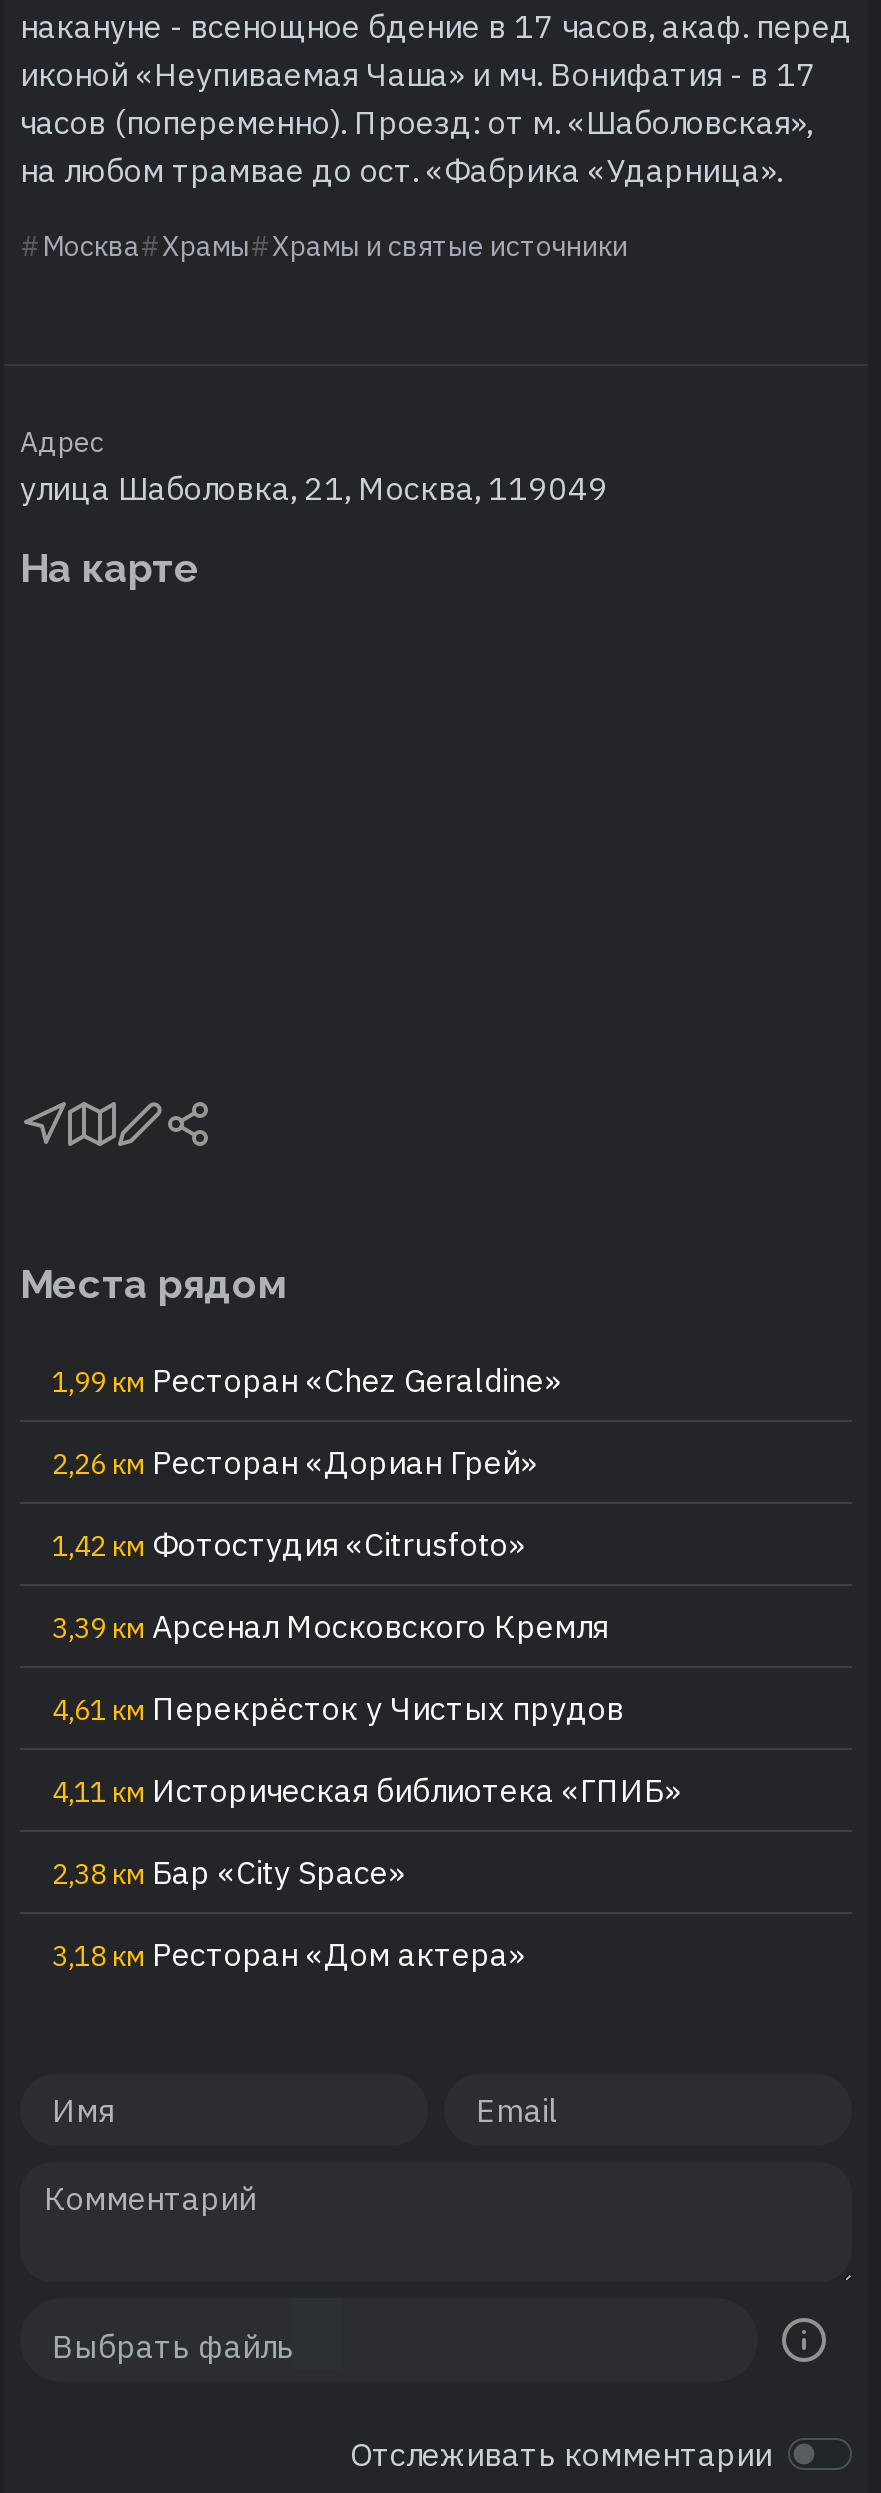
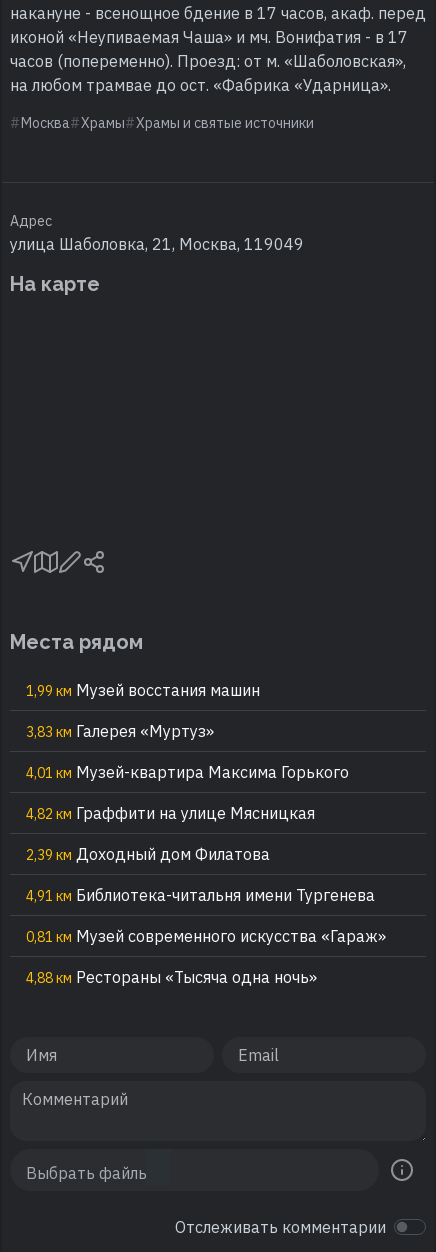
[52,1359,560,1399] 1,99 км Ресторан «Chez Geraldine» -> [26,679,260,699] 1,99 км Музей восстания машин
[52,1441,536,1481] 2,26 км Ресторан «Дориан Грей» -> [26,720,214,740] 3,83 км Галерея «Муртуз»
[52,1523,524,1563] 1,42 км Фотостудия «Сitrusfoto» -> [26,761,349,781] 4,01 км Музей-квартира Максима Горького
[52,1605,608,1645] 3,39 км Арсенал Московского Кремля -> [26,802,315,822] 4,82 км Граффити на улице Мясницкая
[52,1687,624,1727] 4,61 км Перекрёсток у Чистых прудов -> [26,843,270,863] 2,39 км Доходный дом Филатова
[52,1769,680,1809] 4,11 км Историческая библиотека «ГПИБ» -> [26,884,375,904] 4,91 км Библиотека-читальня имени Тургенева
[52,1851,404,1891] 2,38 км Бар «City Space» -> [26,925,386,945] 0,81 км Музей современного искусства «Гараж»
[52,1933,524,1973] 3,18 км Ресторан «Дом актера» -> [26,966,317,986] 4,88 км Рестораны «Тысяча одна ночь»

